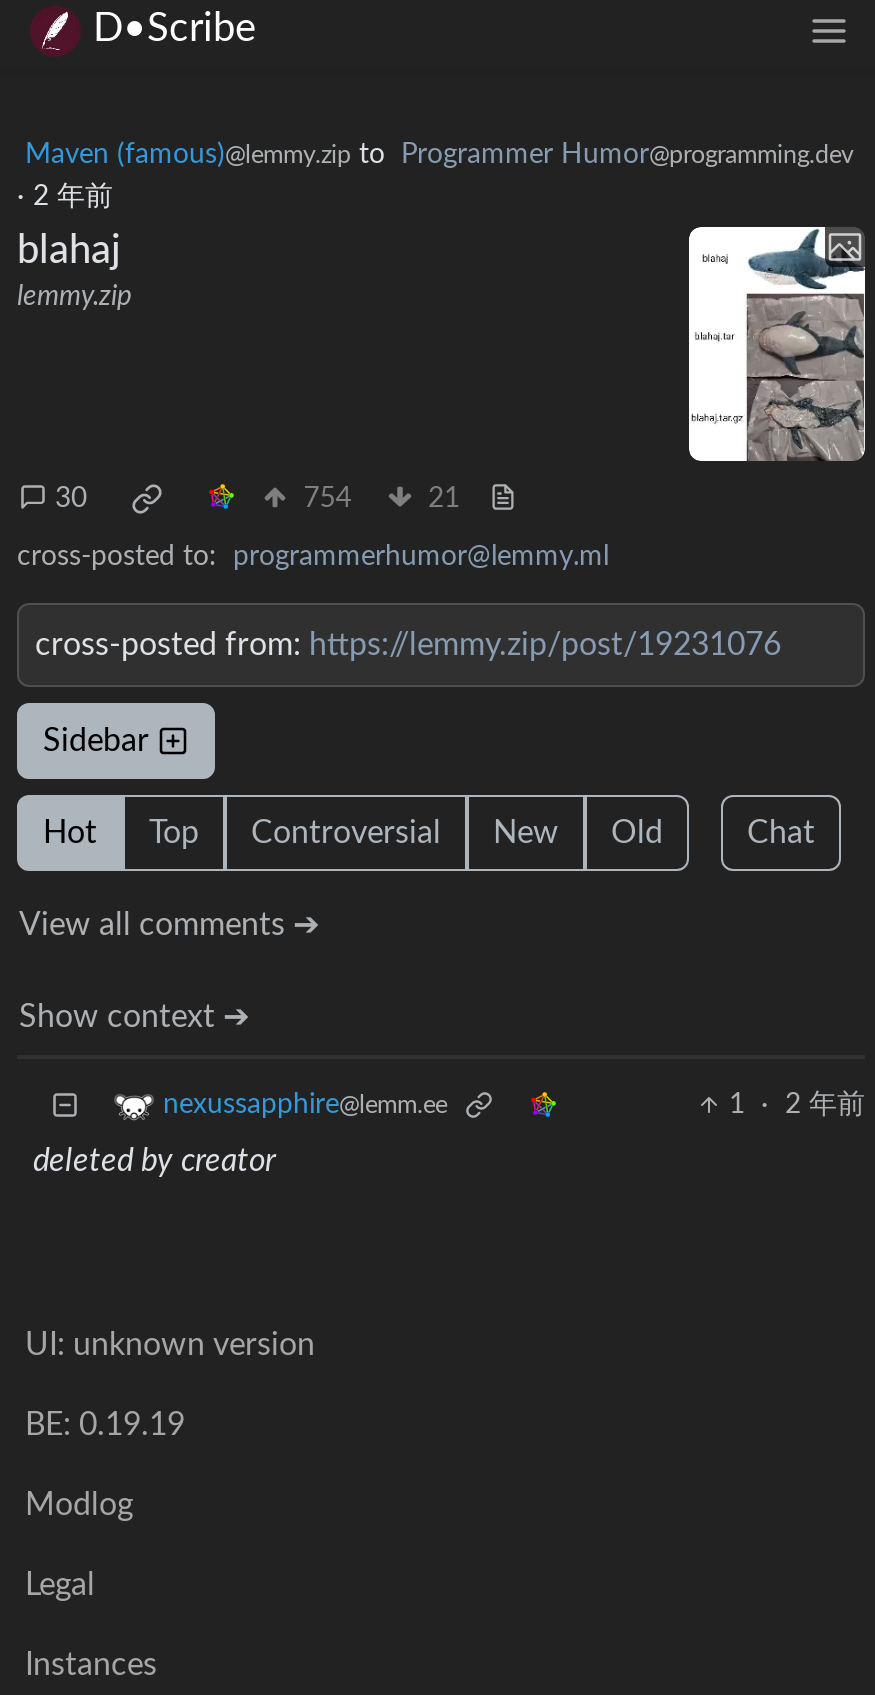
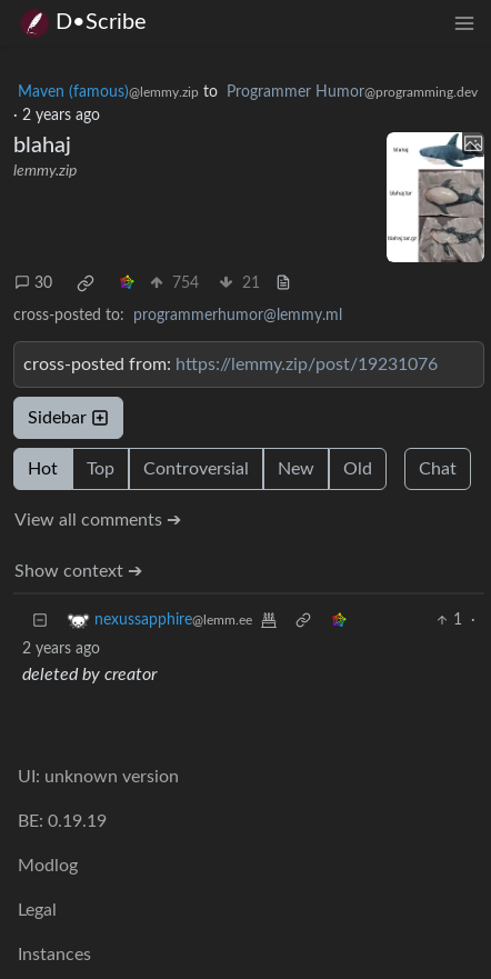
[17,183,113,211] · 2 年前 -> [13,108,100,123] · 2 years ago
[729,1092,865,1120] 1 · 2 年前 -> [22,613,475,657] 1 · | 2 years ago

